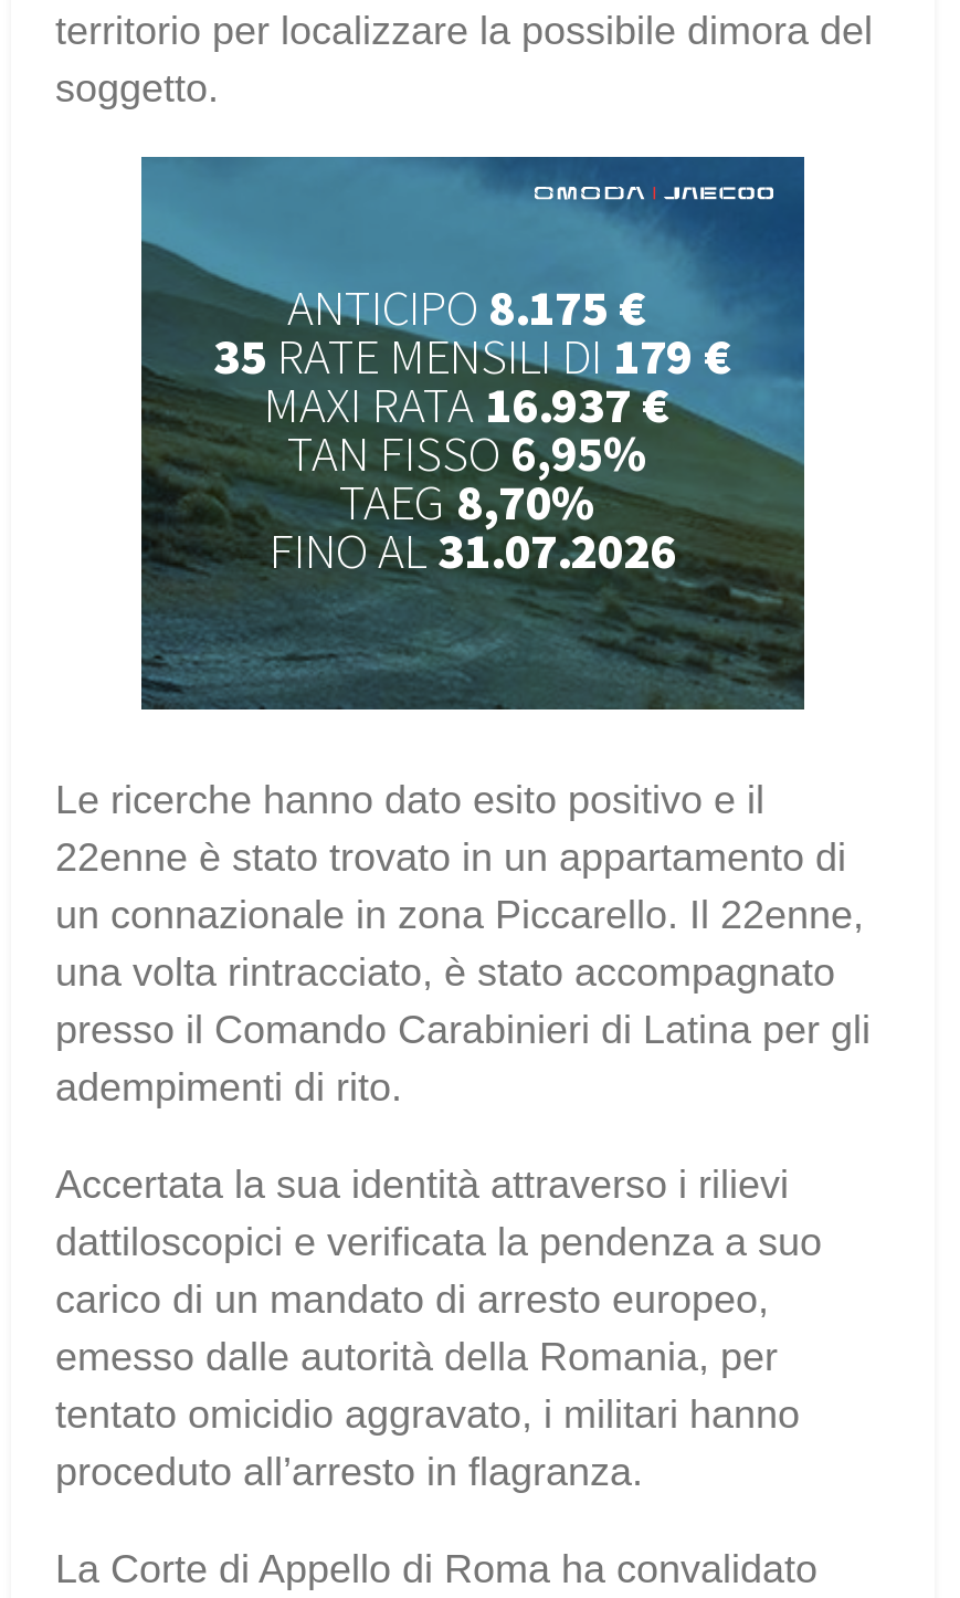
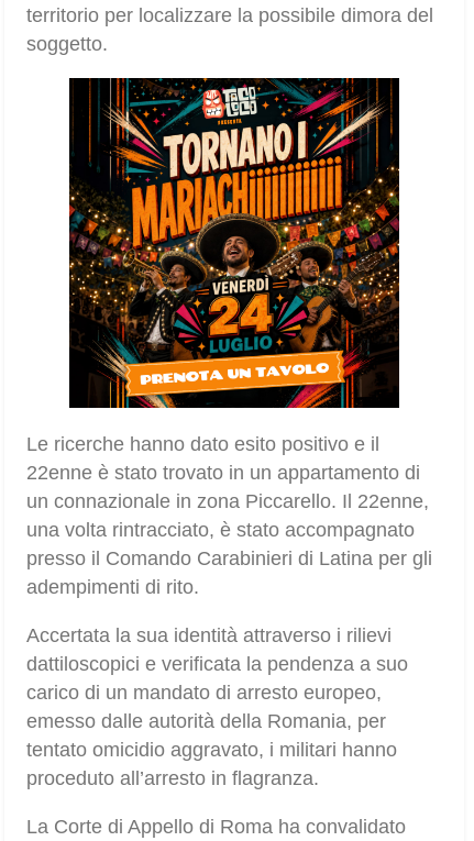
[139,155,806,727] [image] -> [68,77,400,409] [image]

